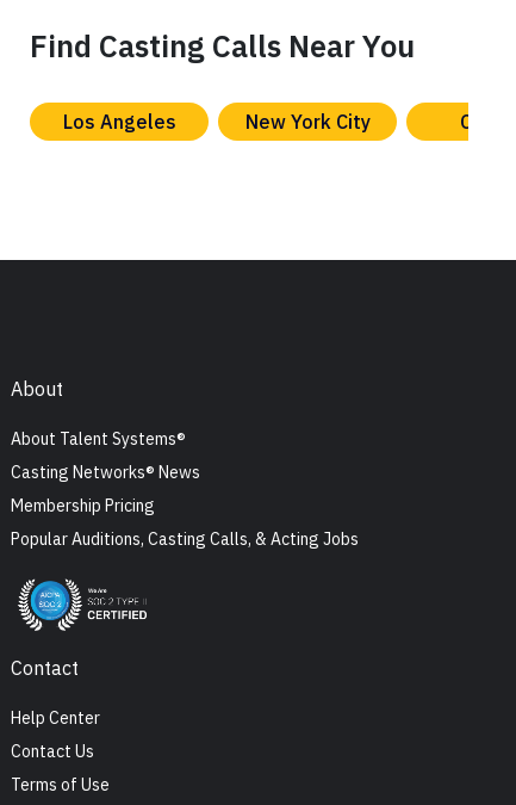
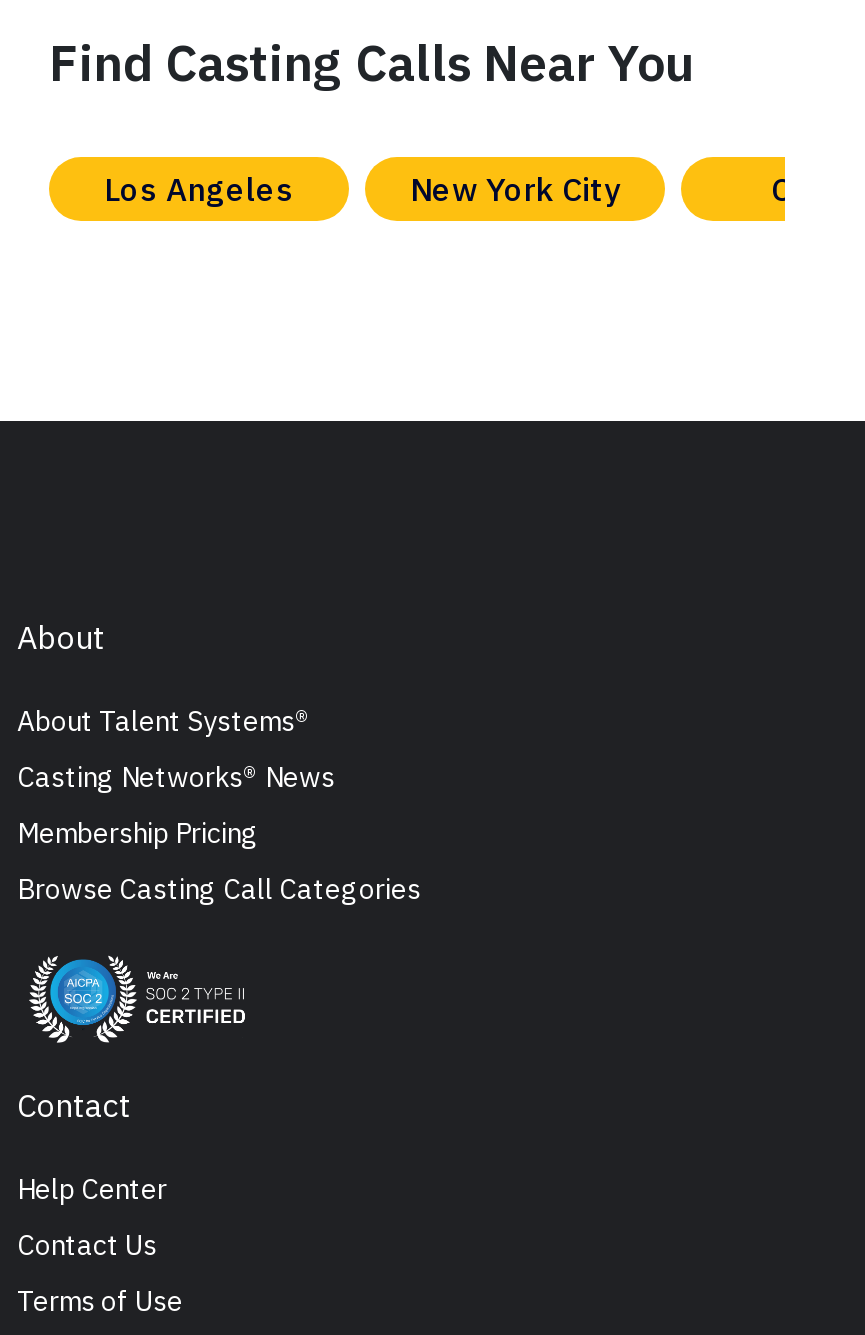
[11,529,359,550] Popular Auditions, Casting Calls, & Acting Jobs -> [17,871,421,907] Browse Casting Call Categories

